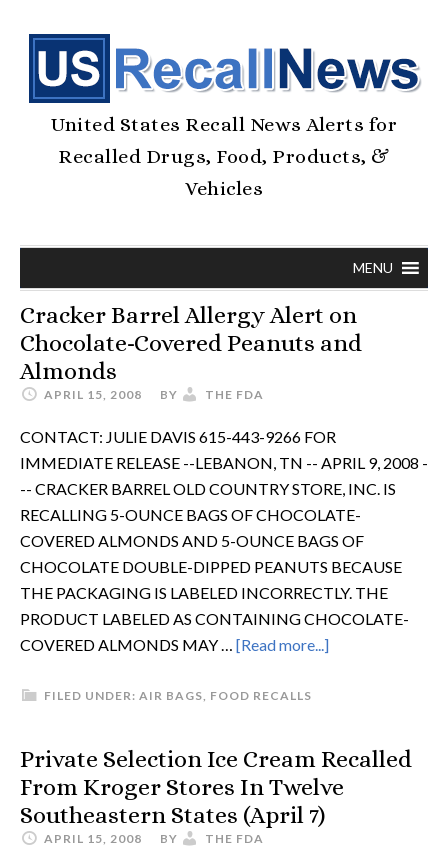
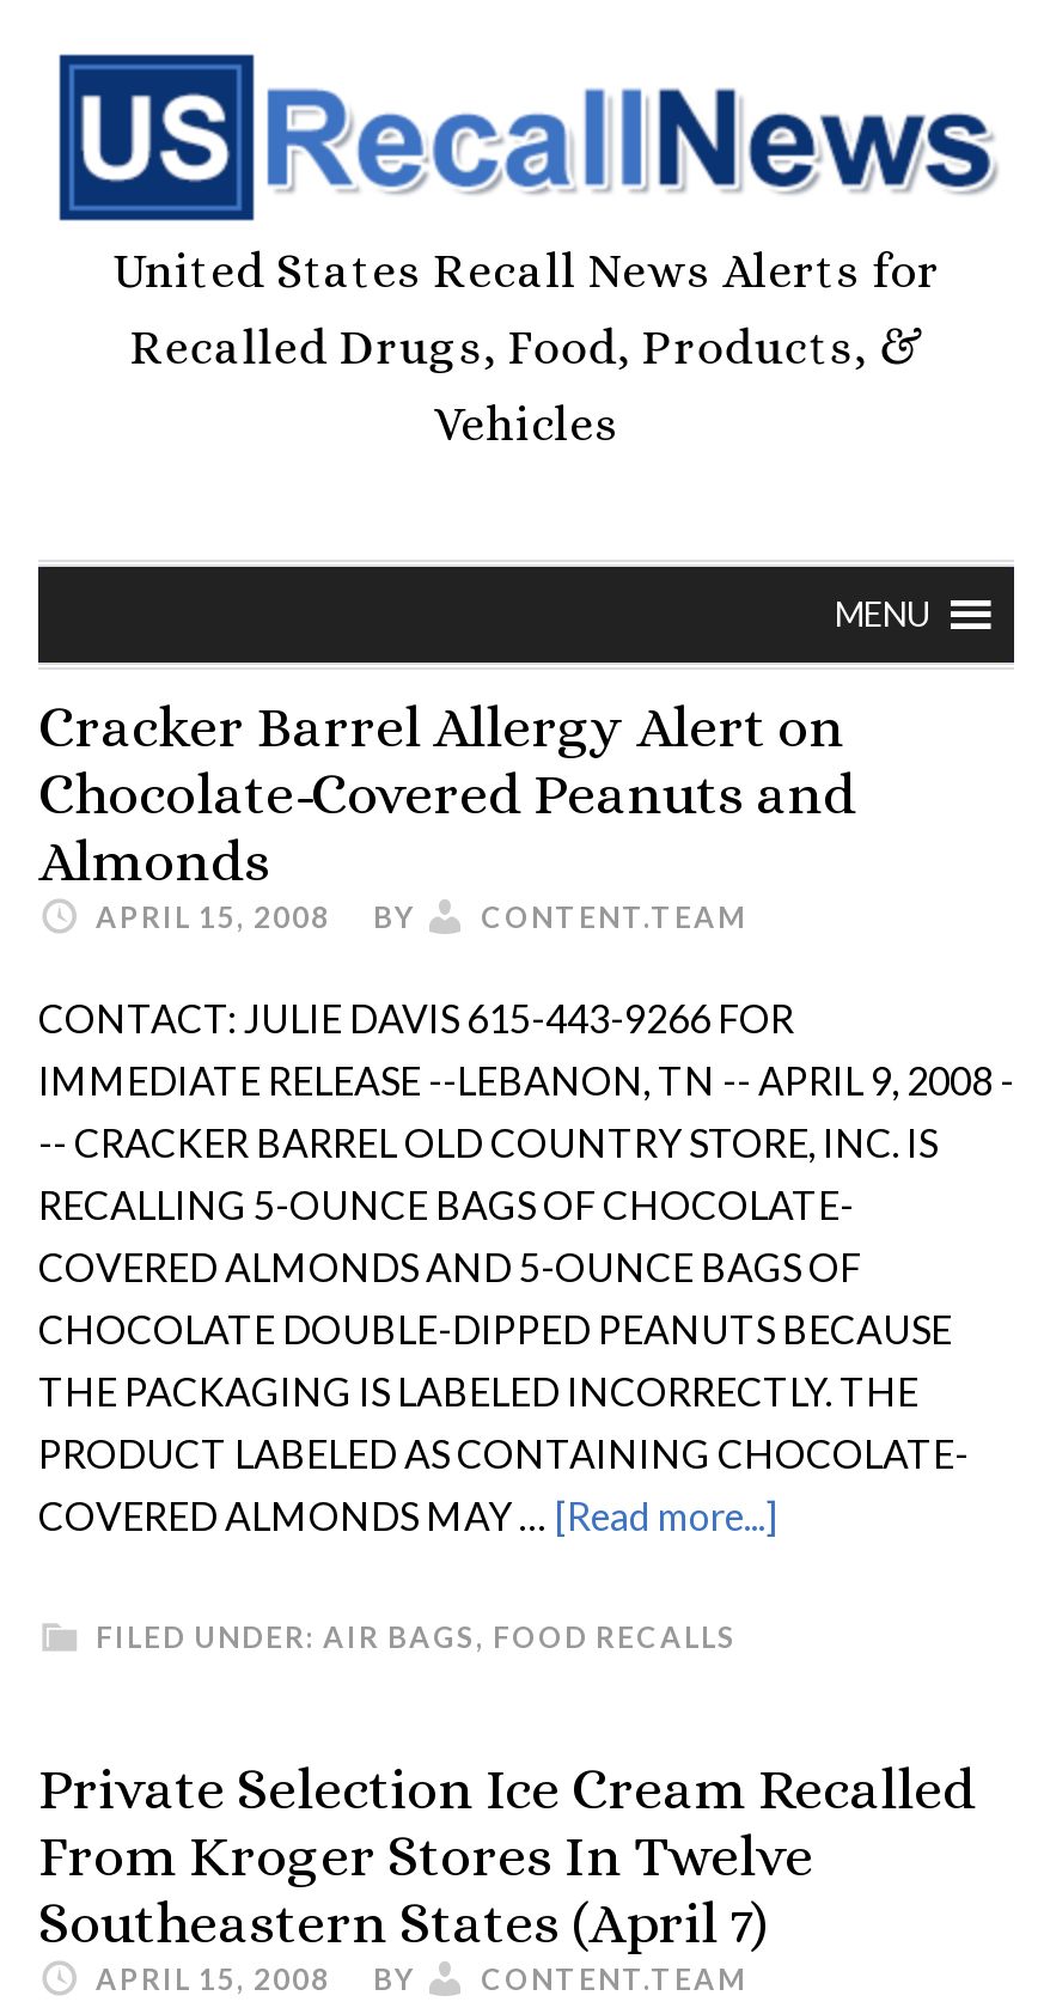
[205,387,264,402] THE FDA -> [481,899,746,935] CONTENT.TEAM
[205,831,264,846] THE FDA -> [481,1961,746,1997] CONTENT.TEAM

